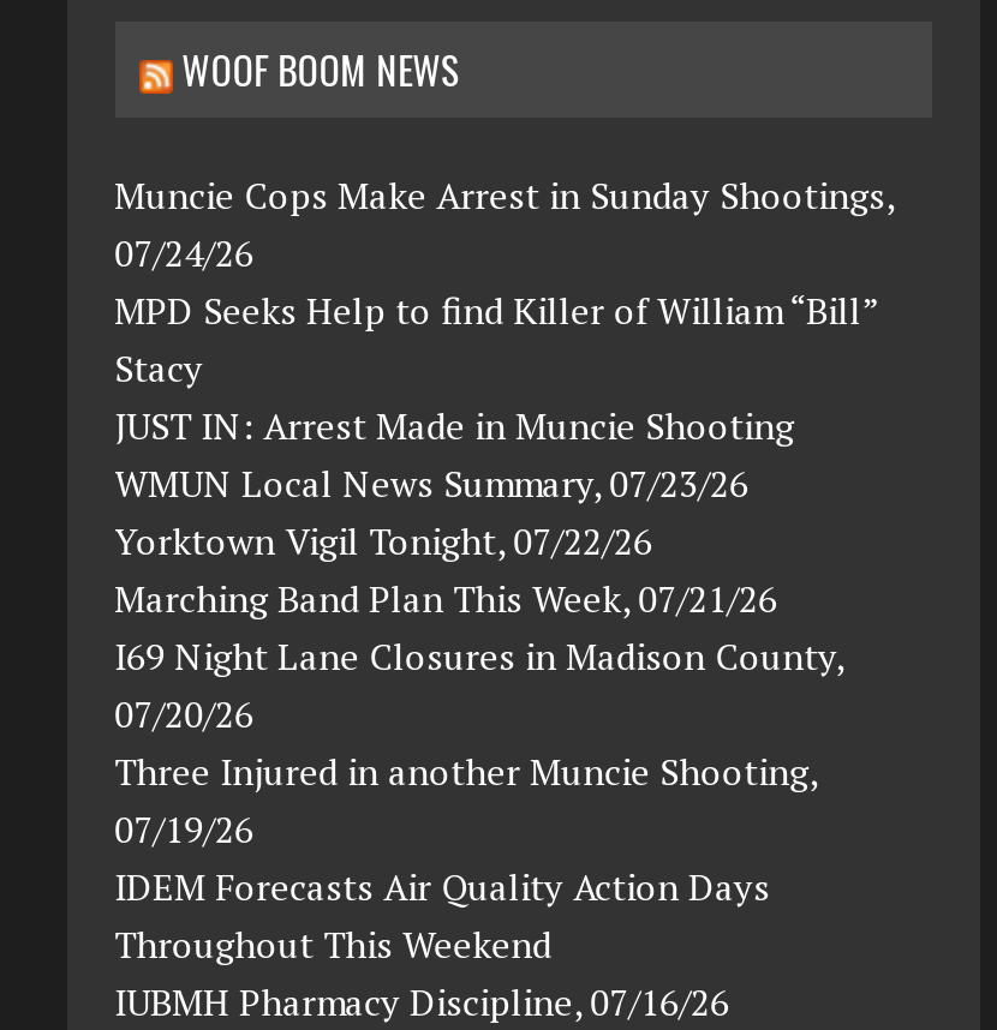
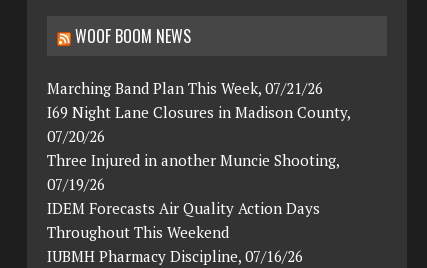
[114,170,893,563] Muncie Cops Make Arrest in Sunday Shootings, | 07/24/26 | MPD Seeks Help to find Killer of William “Bill” | Stacy | JUST IN: Arrest Made in Muncie Shooting | WMUN Local News Summary, 07/23/26 | Yorktown Vigil Tonight, 07/22/26 -> none

